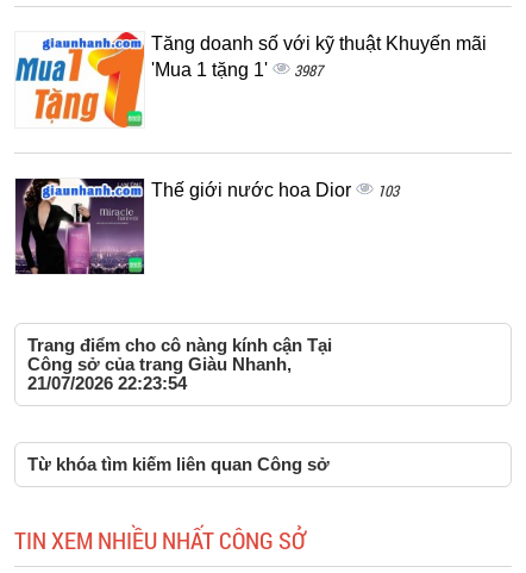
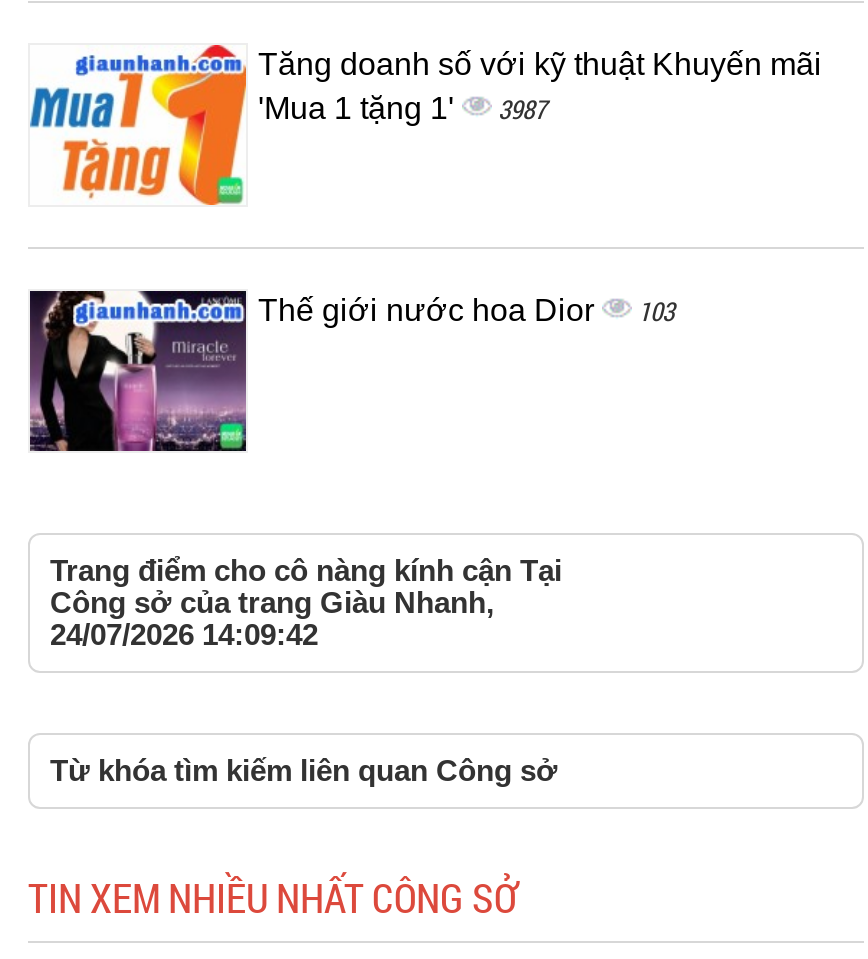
[27,372,187,393] 21/07/2026 22:23:54 -> [50,616,318,650] 24/07/2026 14:09:42

